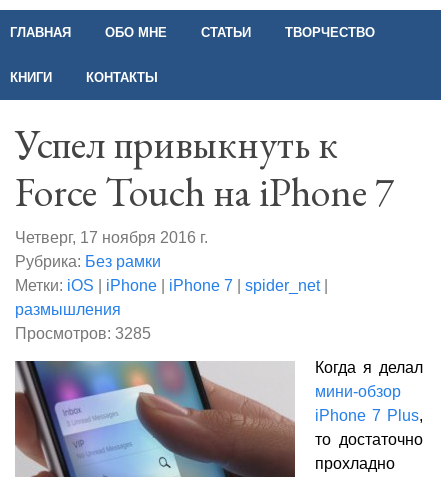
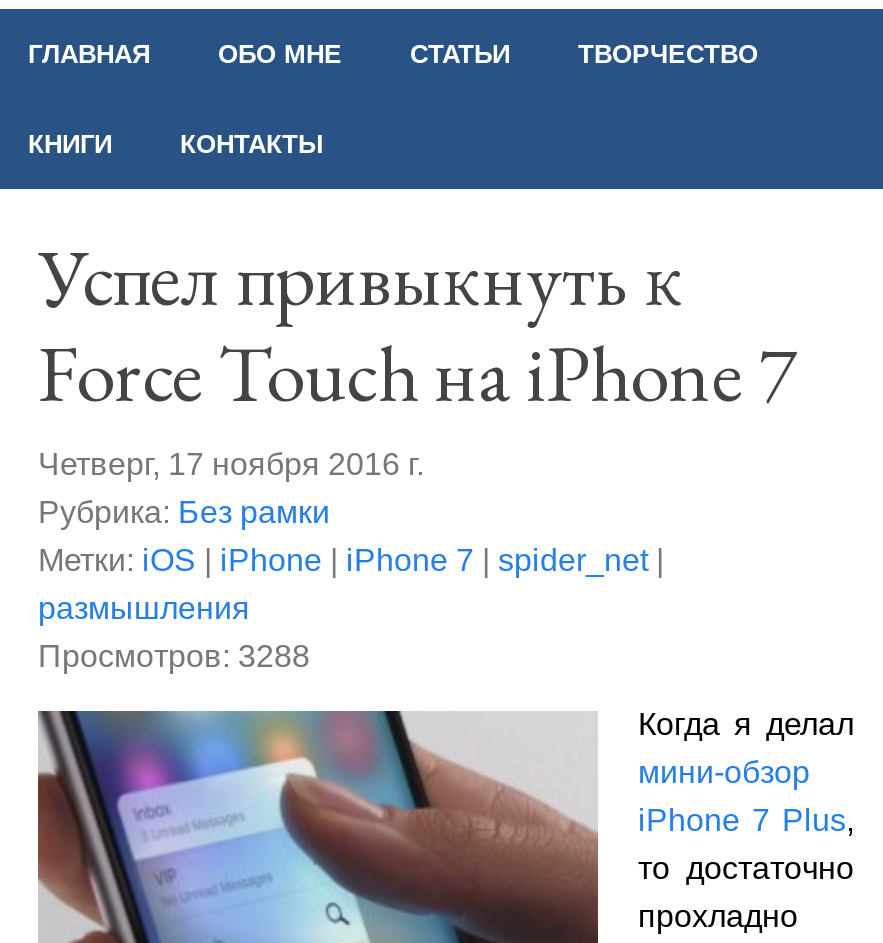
[15,325,151,342] Просмотров: 3285 -> [38,639,310,673] Просмотров: 3288

